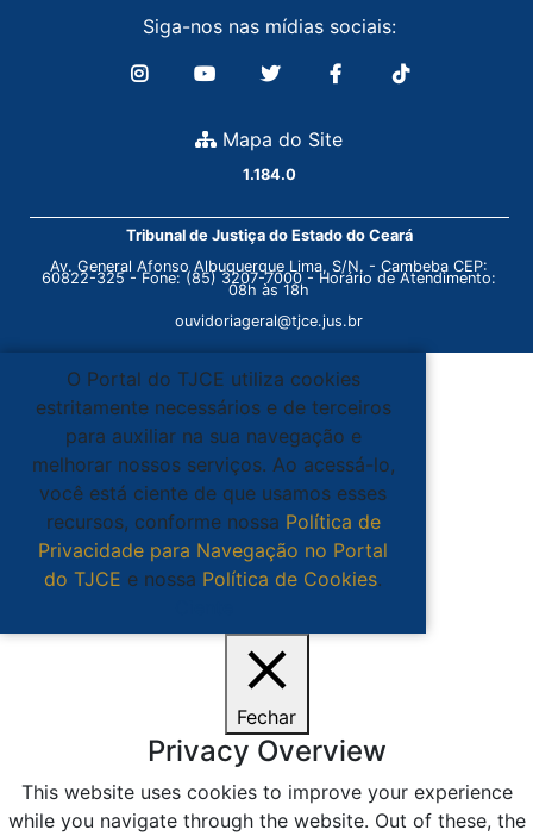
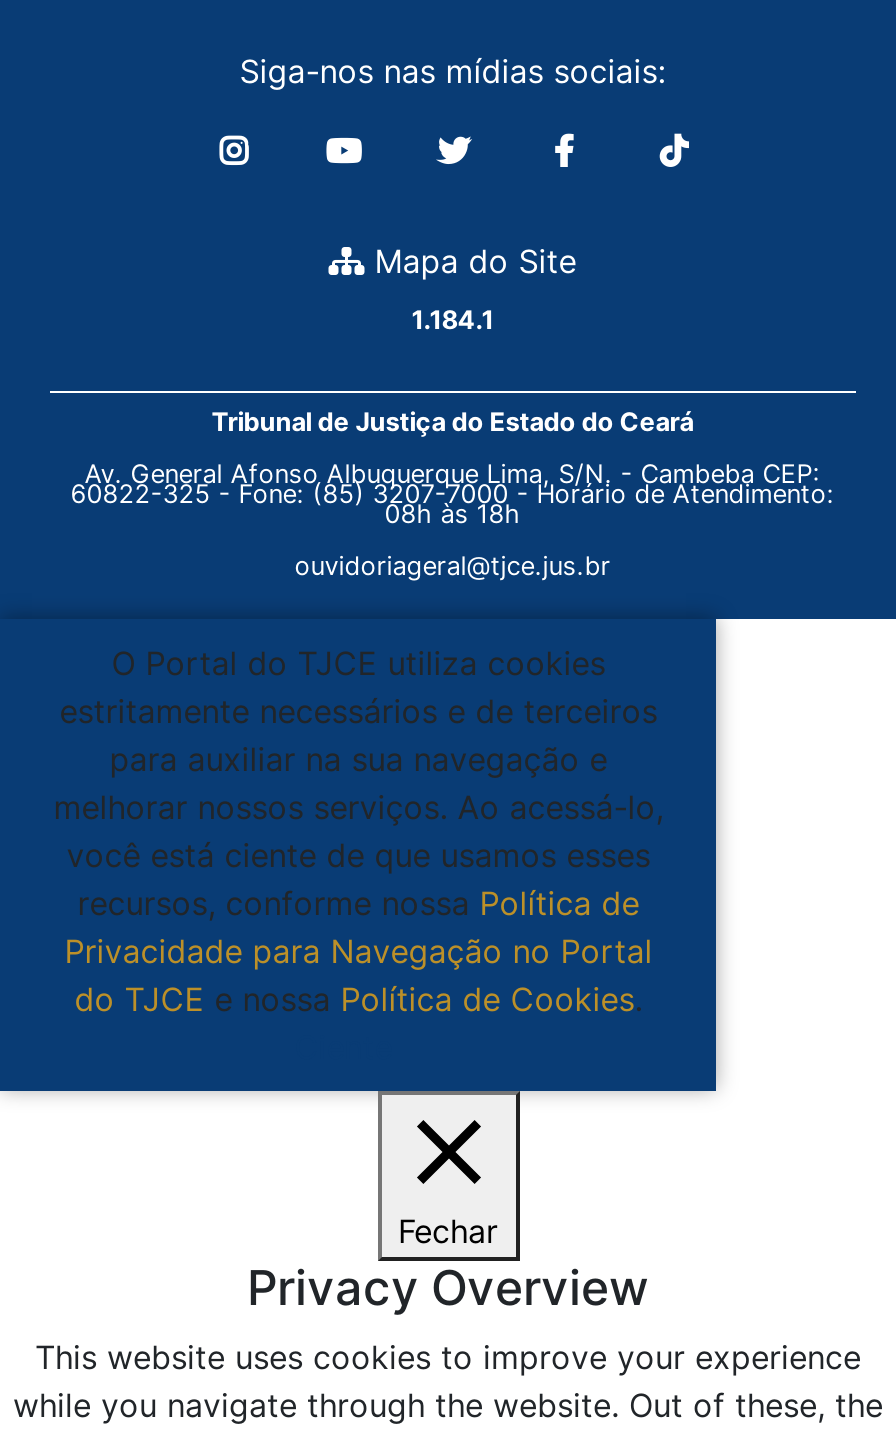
[242,165,296,183] 1.184.0 -> [411,305,493,335] 1.184.1

